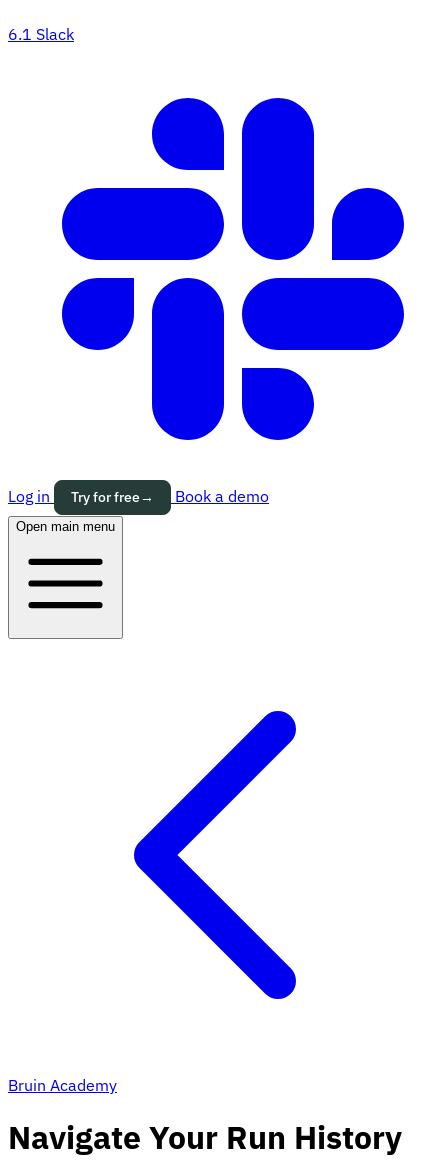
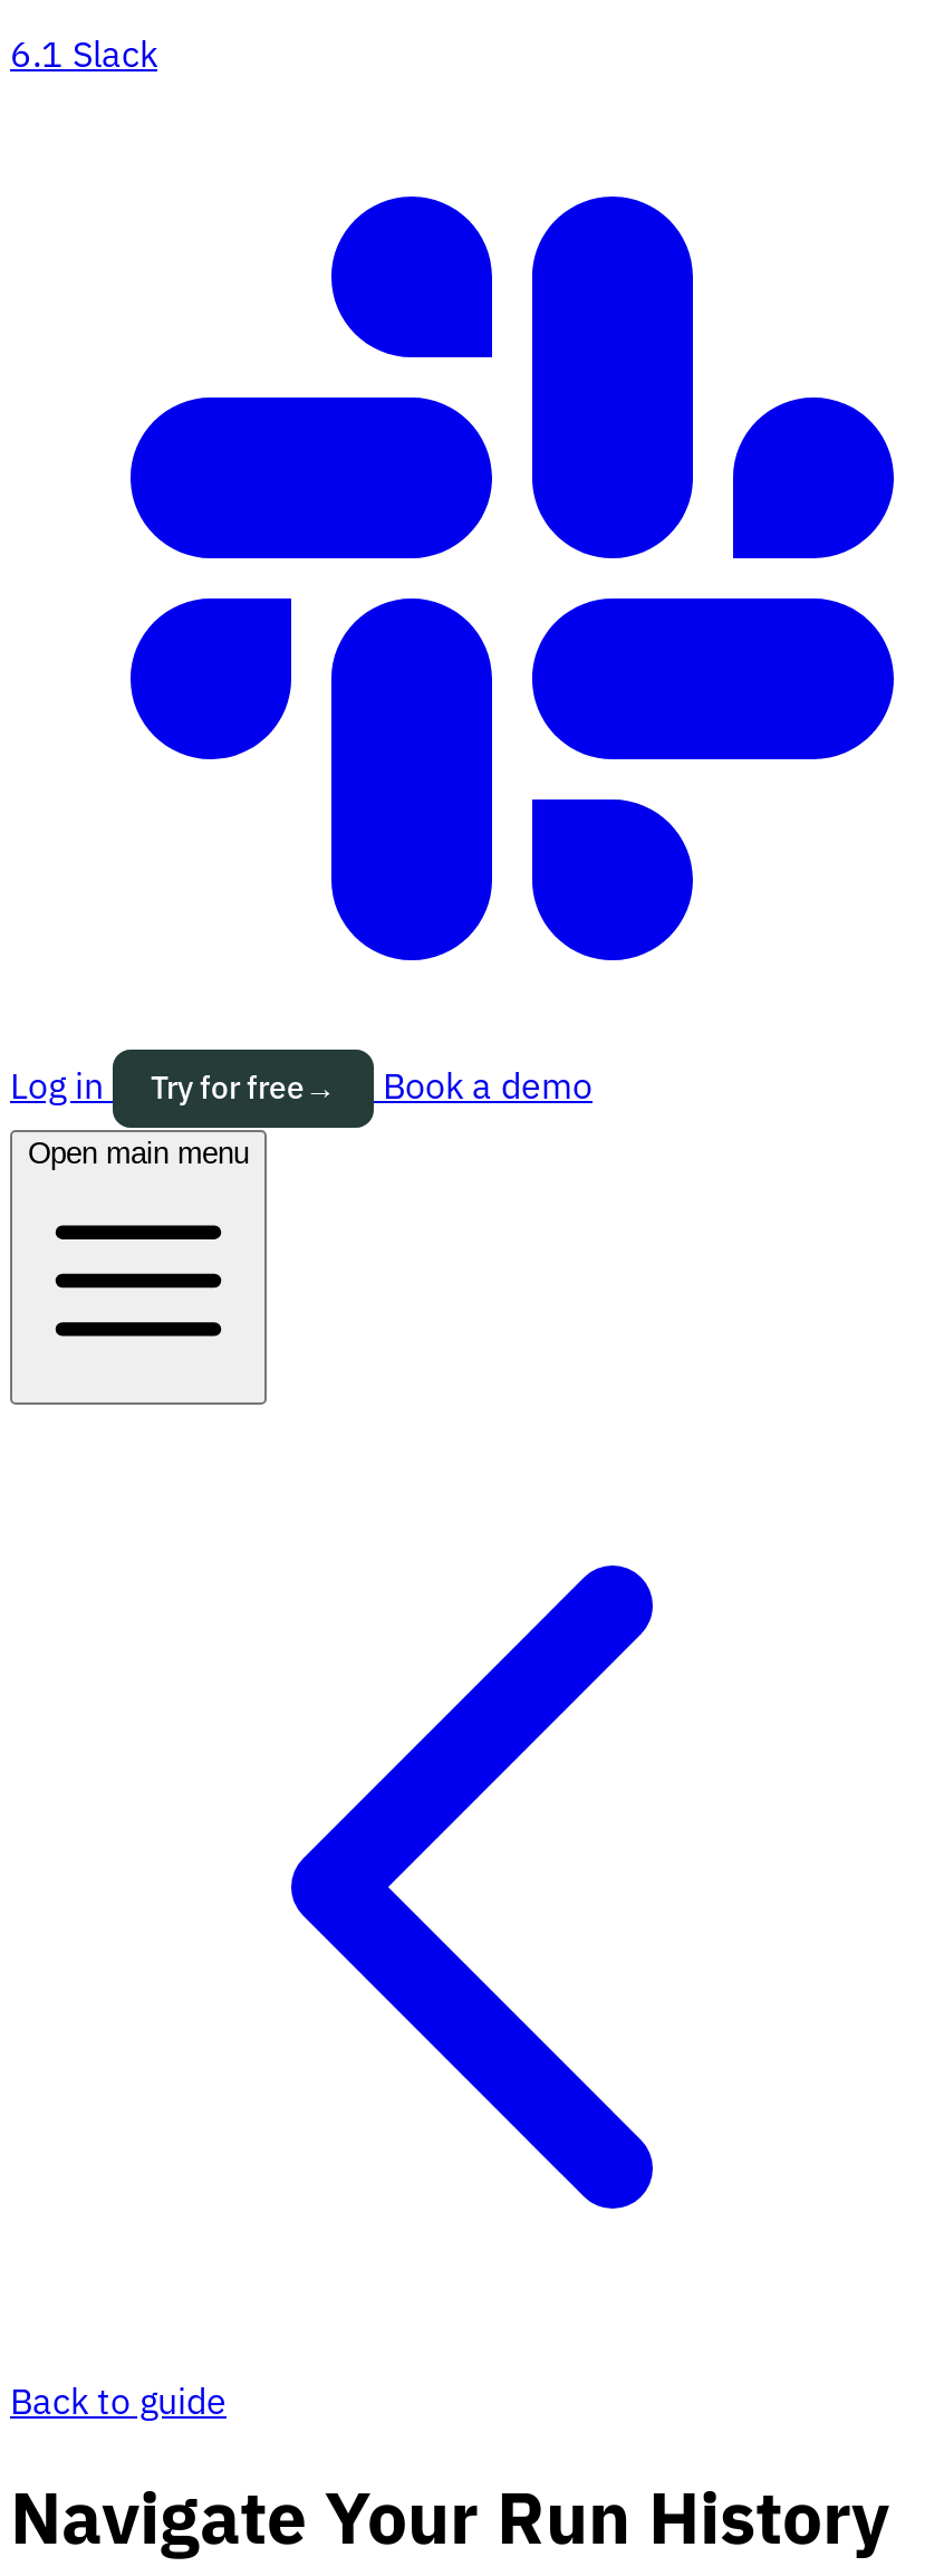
[8,1075,117,1095] Bruin Academy -> [10,2378,227,2423] Back to guide

